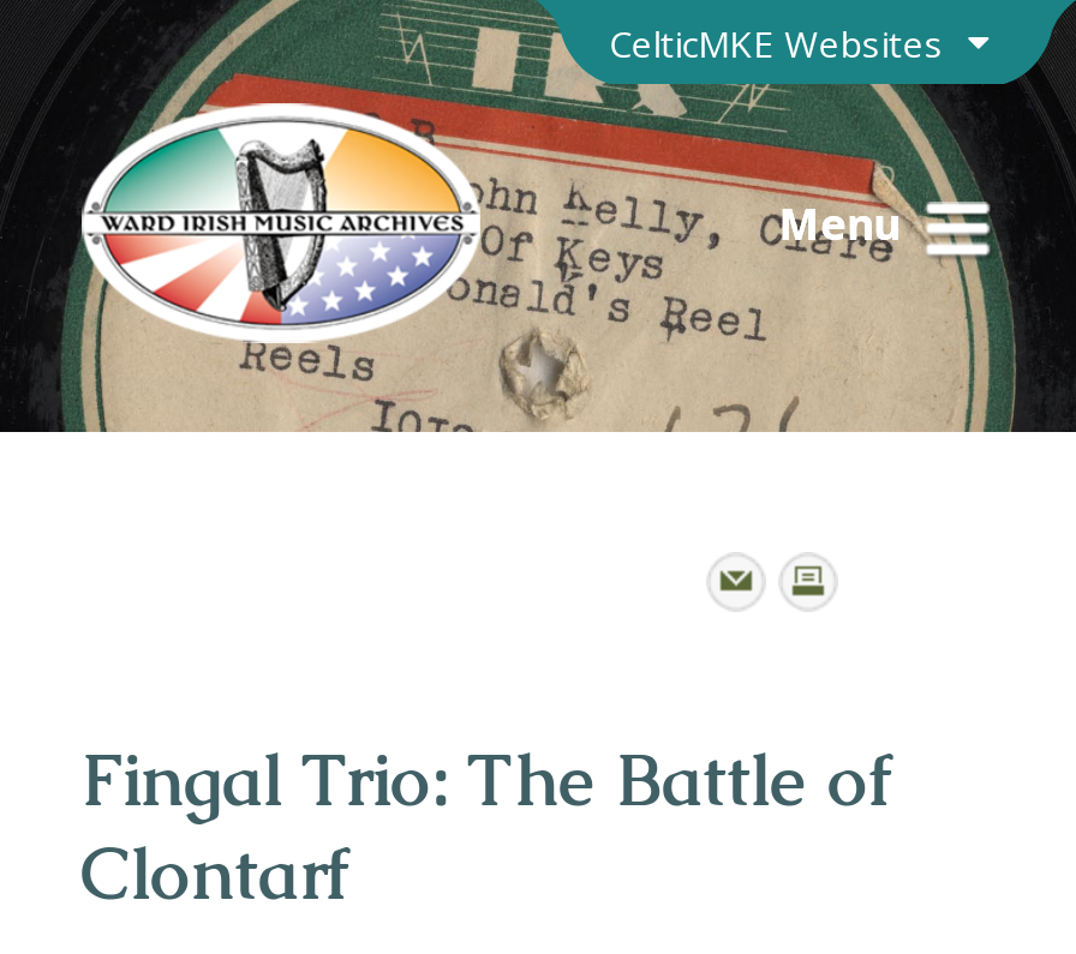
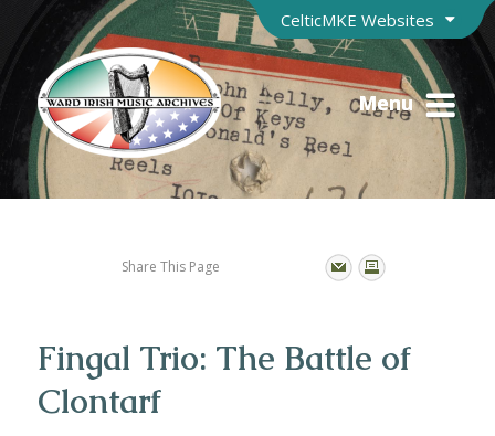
none -> [122,257,220,276] Share This Page

